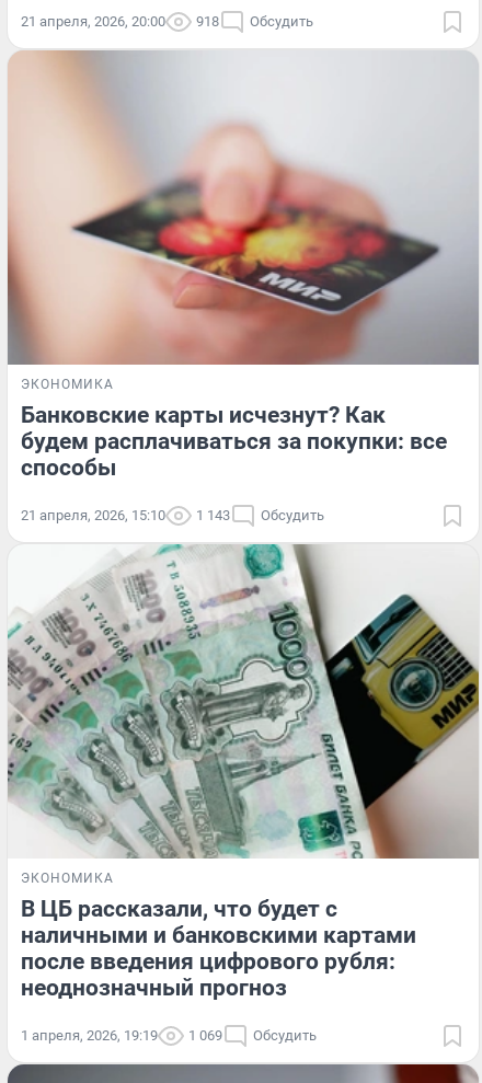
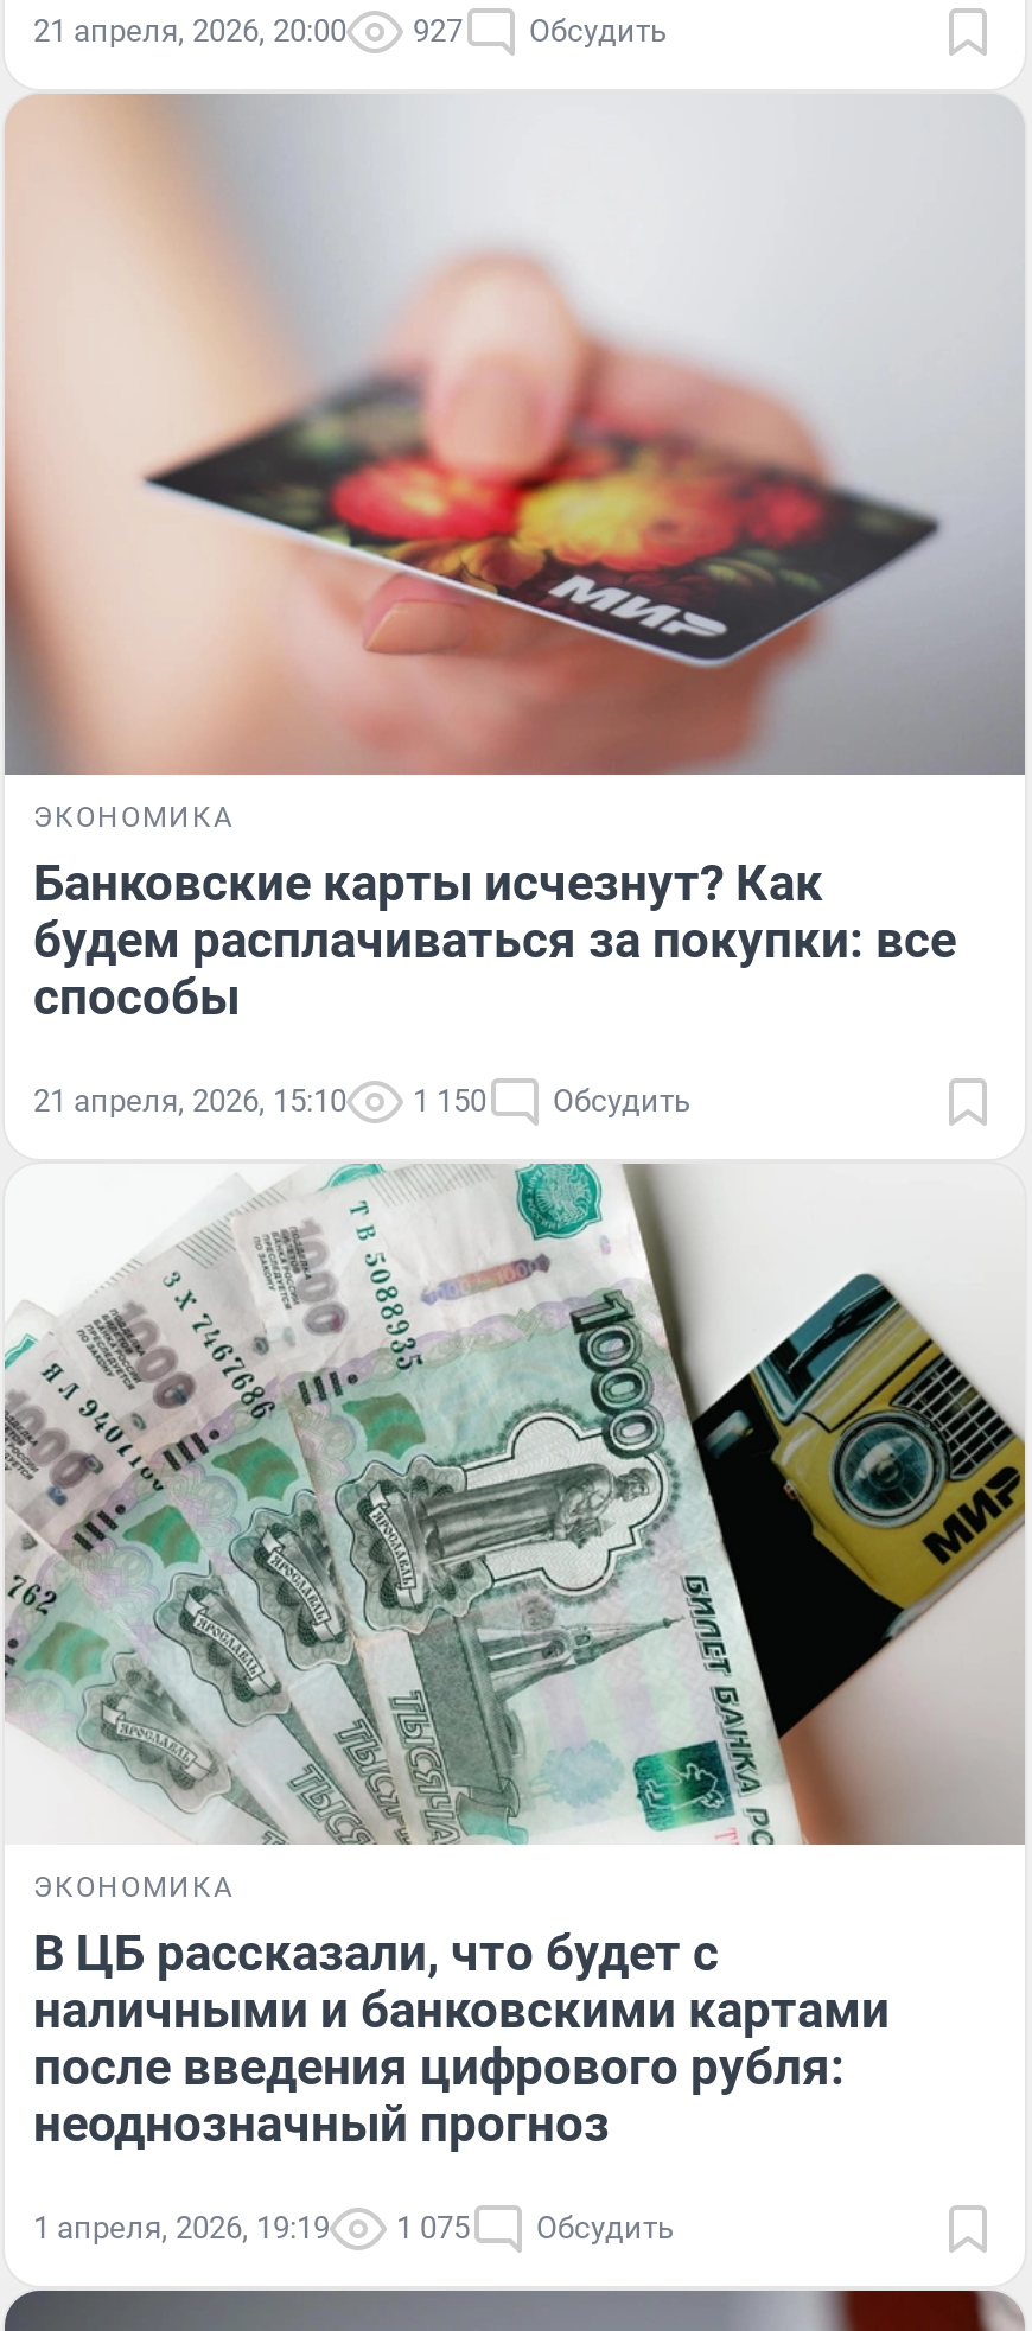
[21,13,313,30] 21 апреля, 2026, 20:00 918 Обсудить -> [33,14,667,49] 21 апреля, 2026, 20:00 927 Обсудить
[21,507,324,523] 21 апреля, 2026, 15:10 1 143 Обсудить -> [33,1083,690,1118] 21 апреля, 2026, 15:10 1 150 Обсудить
[21,1027,317,1043] 1 апреля, 2026, 19:19 1 069 Обсудить -> [33,2209,674,2245] 1 апреля, 2026, 19:19 1 075 Обсудить

